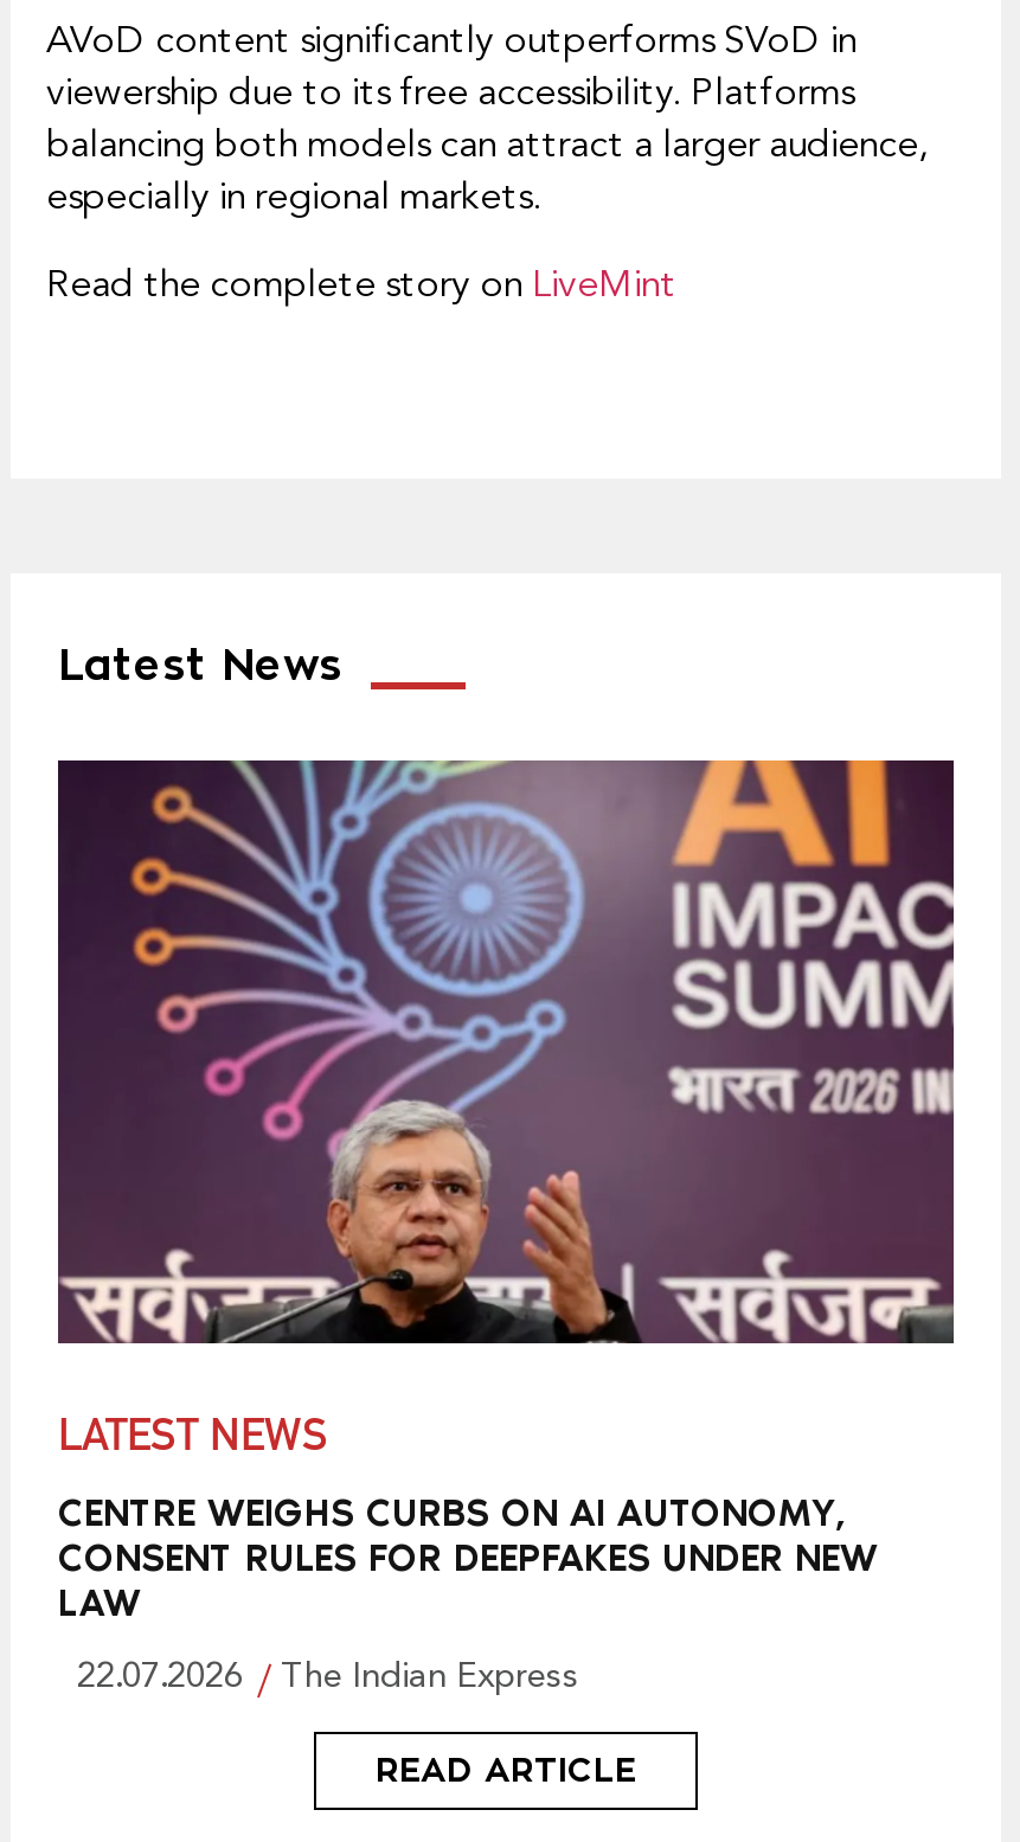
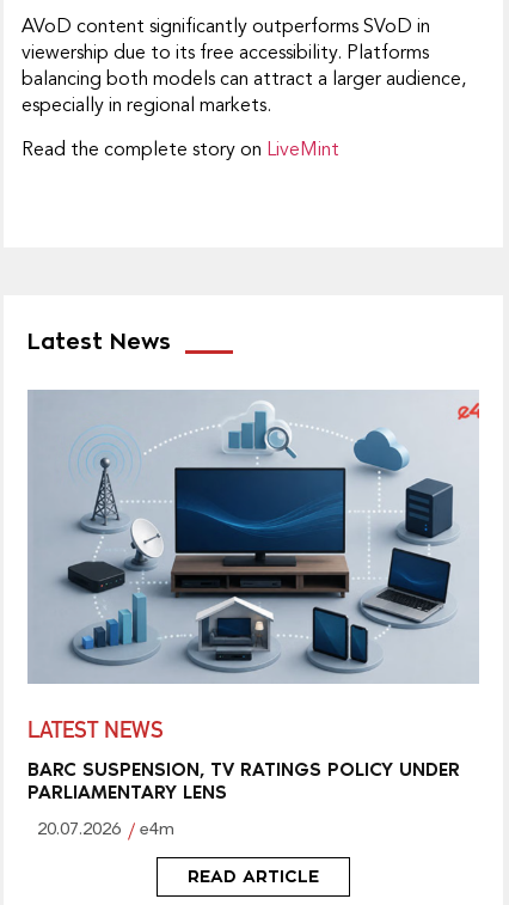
[58,758,956,1346] [image] -> [29,390,480,684] [image]
[58,1490,878,1625] CENTRE WEIGHS CURBS ON AI AUTONOMY, | CONSENT RULES FOR DEEPFAKES UNDER NEW | LAW -> [27,758,460,804] BARC SUSPENSION, TV RATINGS POLICY UNDER | PARLIAMENTARY LENS
[77,1661,579,1697] 22.07.2026 | The Indian Express -> [37,821,174,839] 20.07.2026 | e4m

